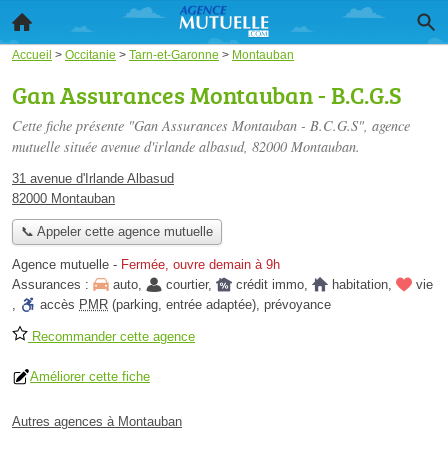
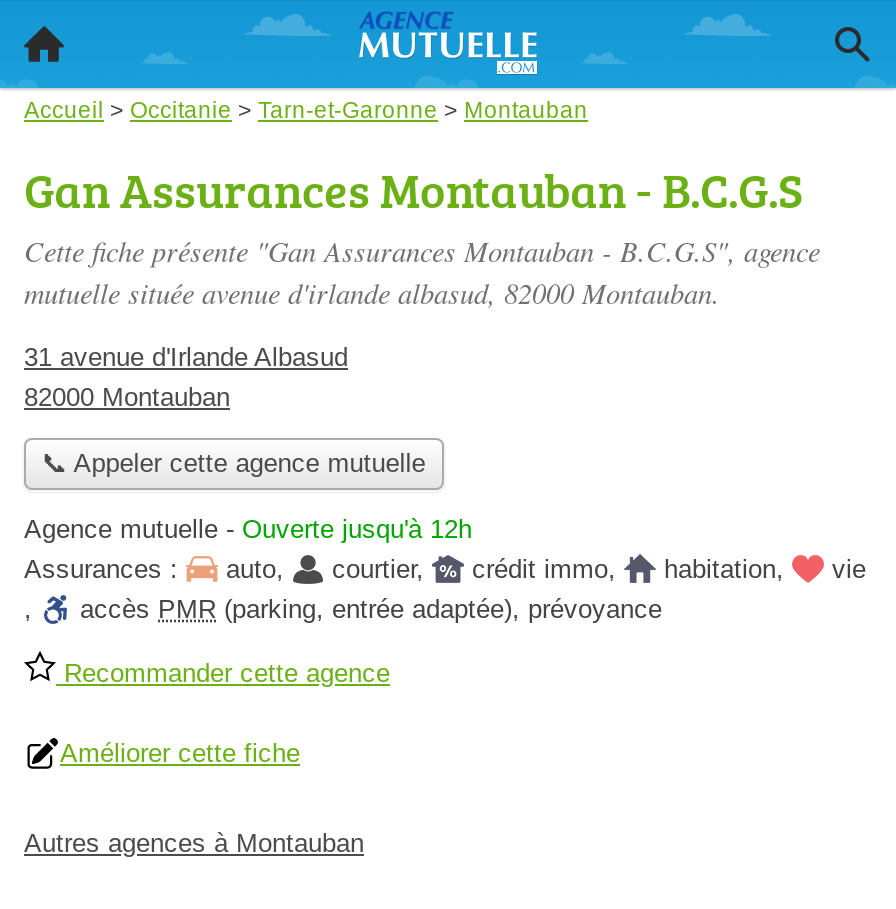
[12,257,280,272] Agence mutuelle - Fermée, ouvre demain à 9h -> [24,515,472,545] Agence mutuelle - Ouverte jusqu'à 12h

